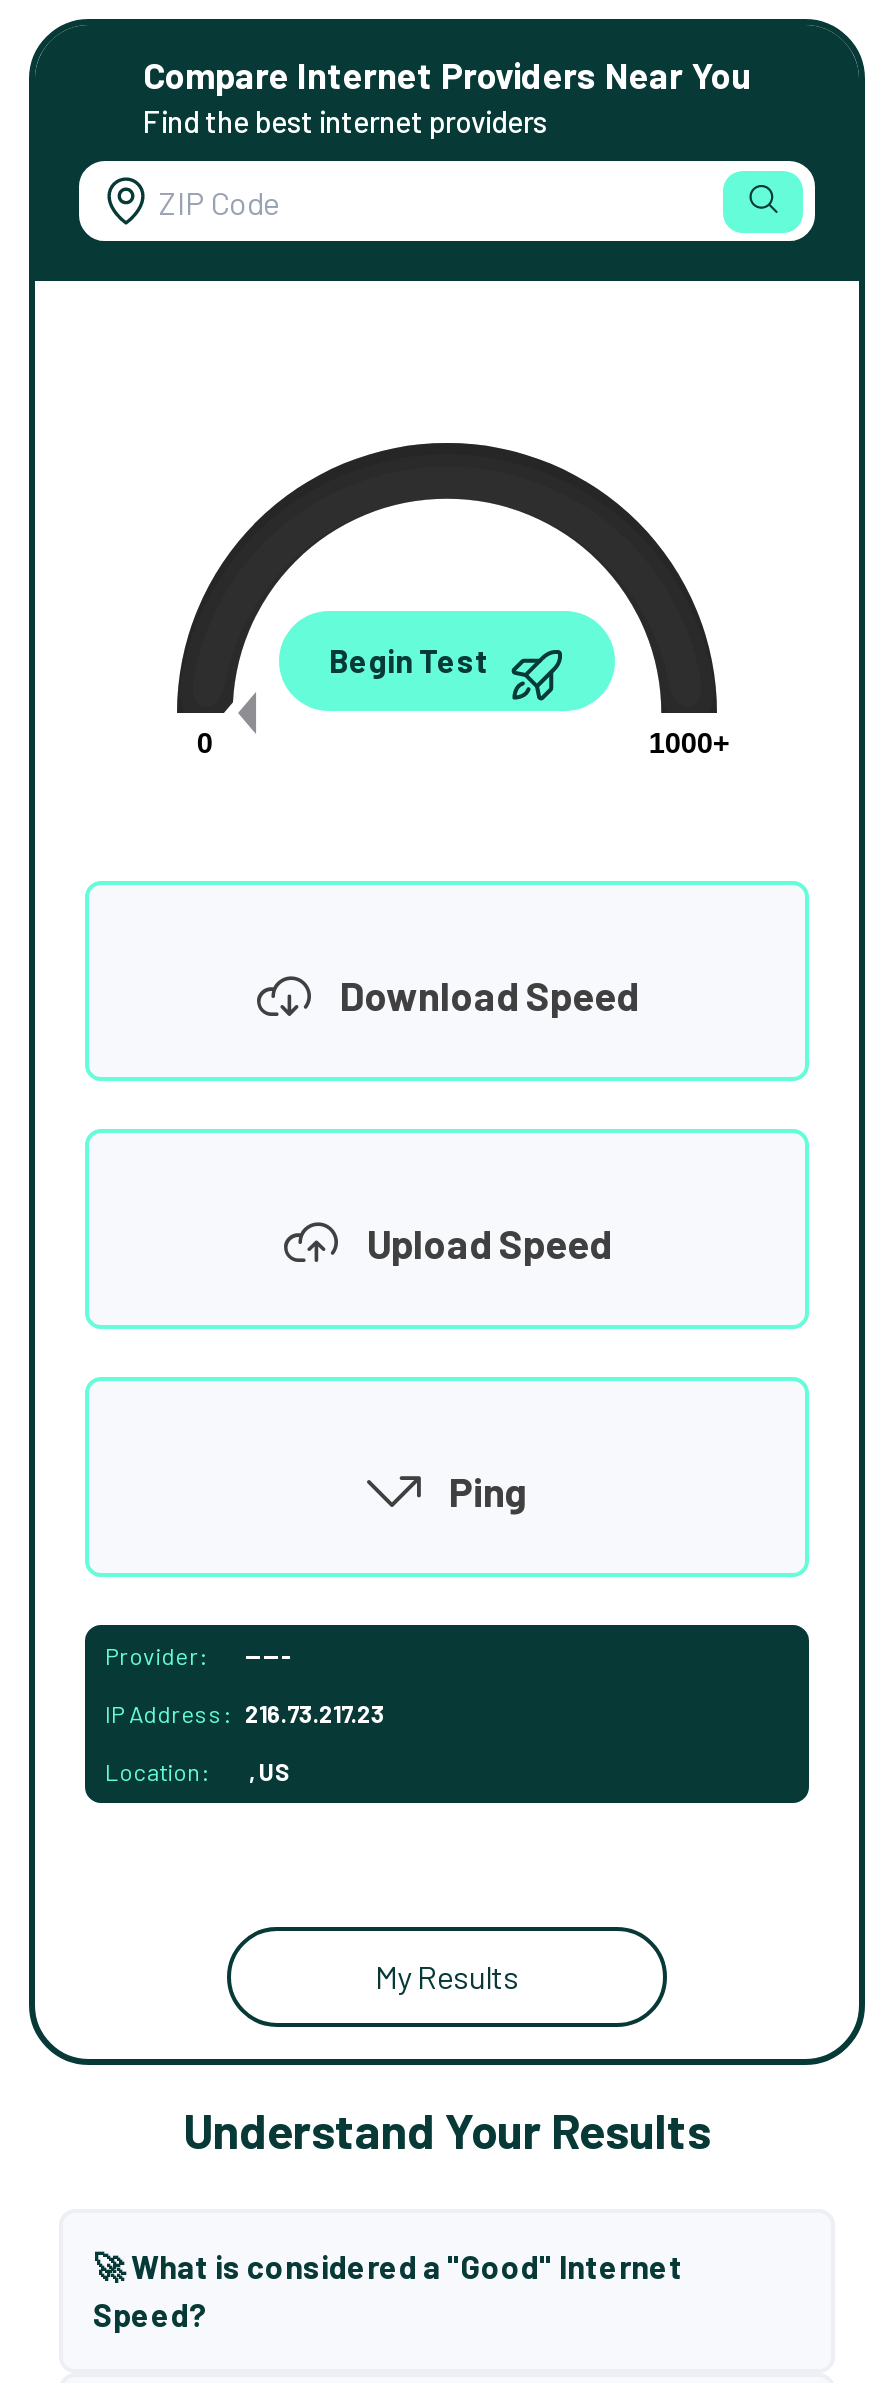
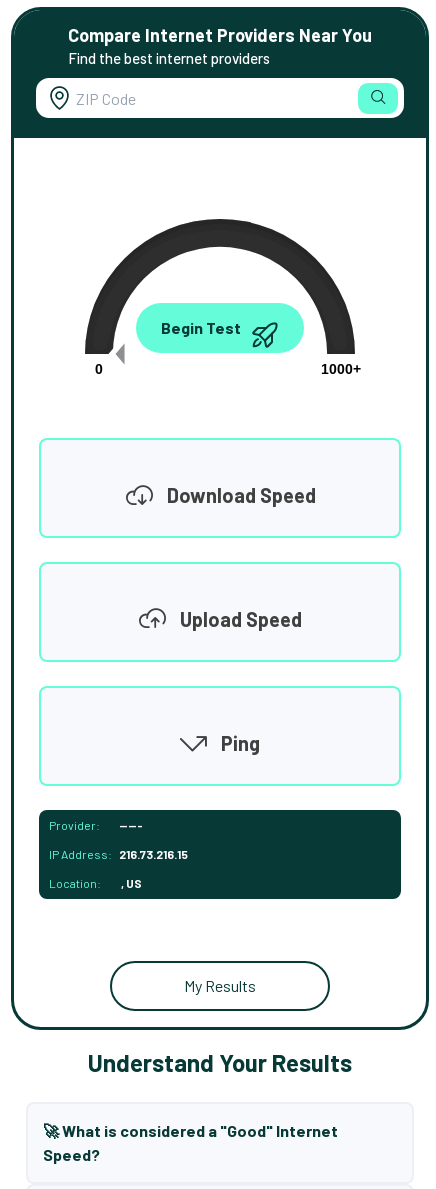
[105,1699,385,1727] IP Address: 216.73.217.23 -> [49,847,188,861] IP Address: 216.73.216.15

